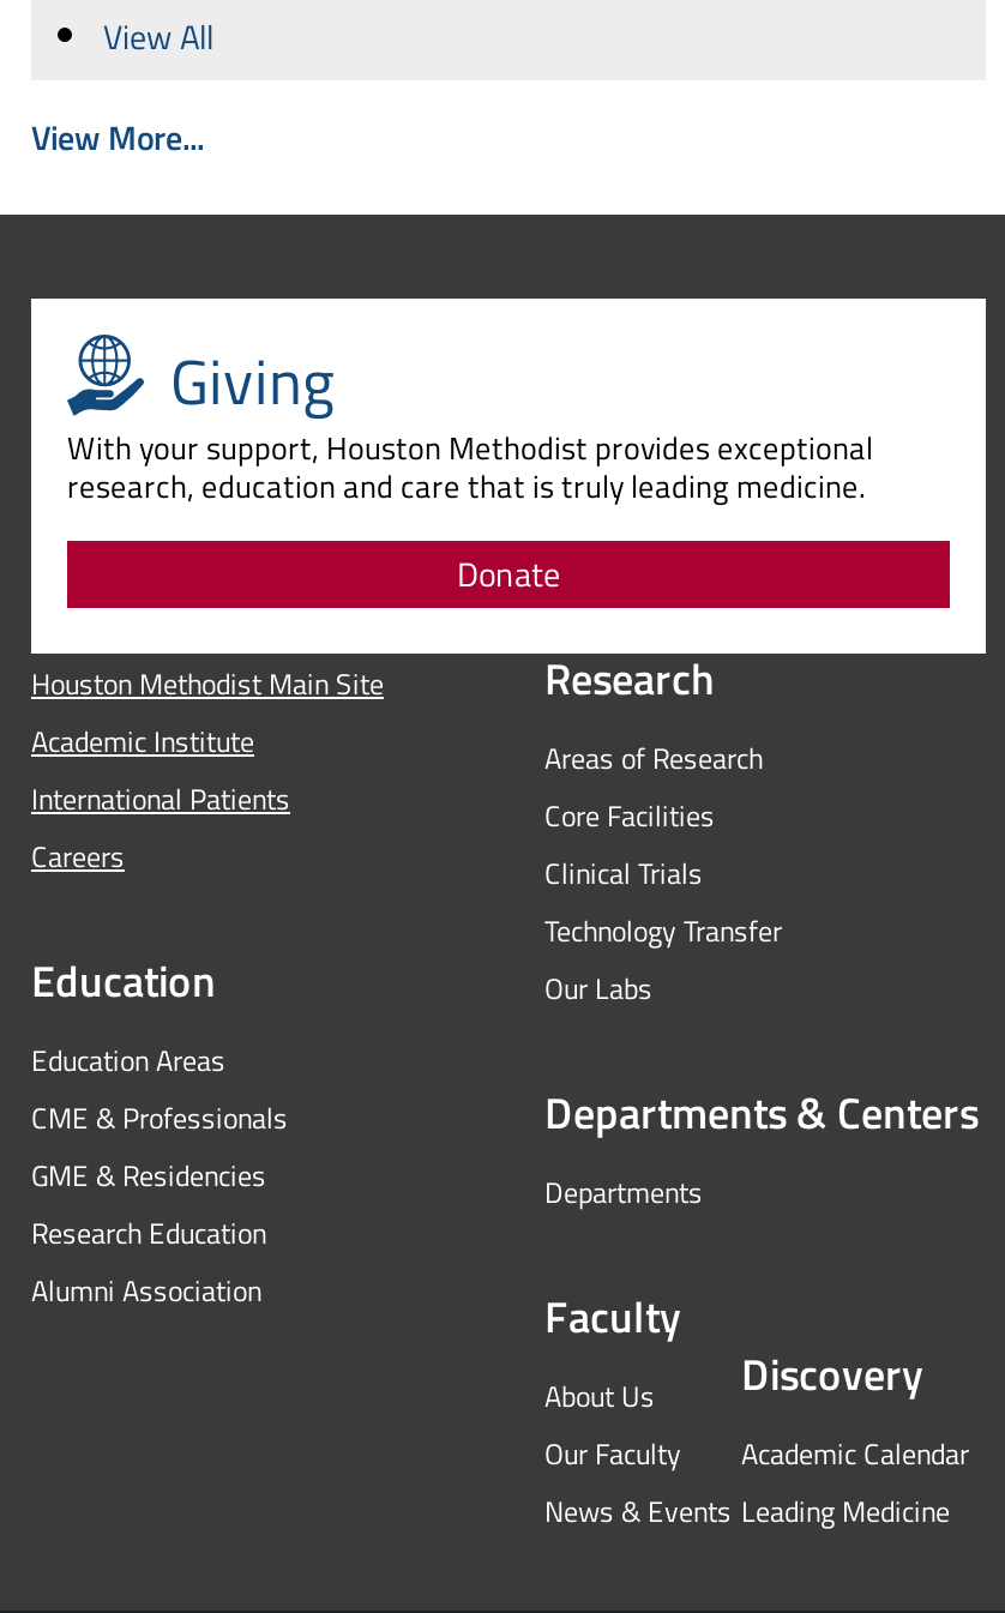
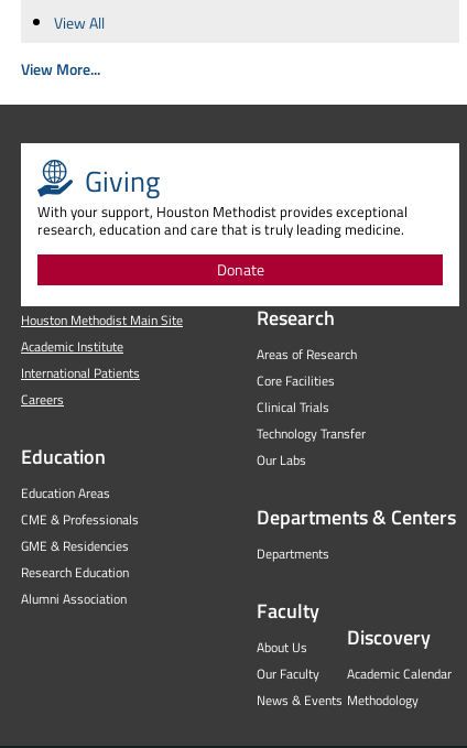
[741,1489,950,1534] Leading Medicine -> [347,690,419,711] Methodology

